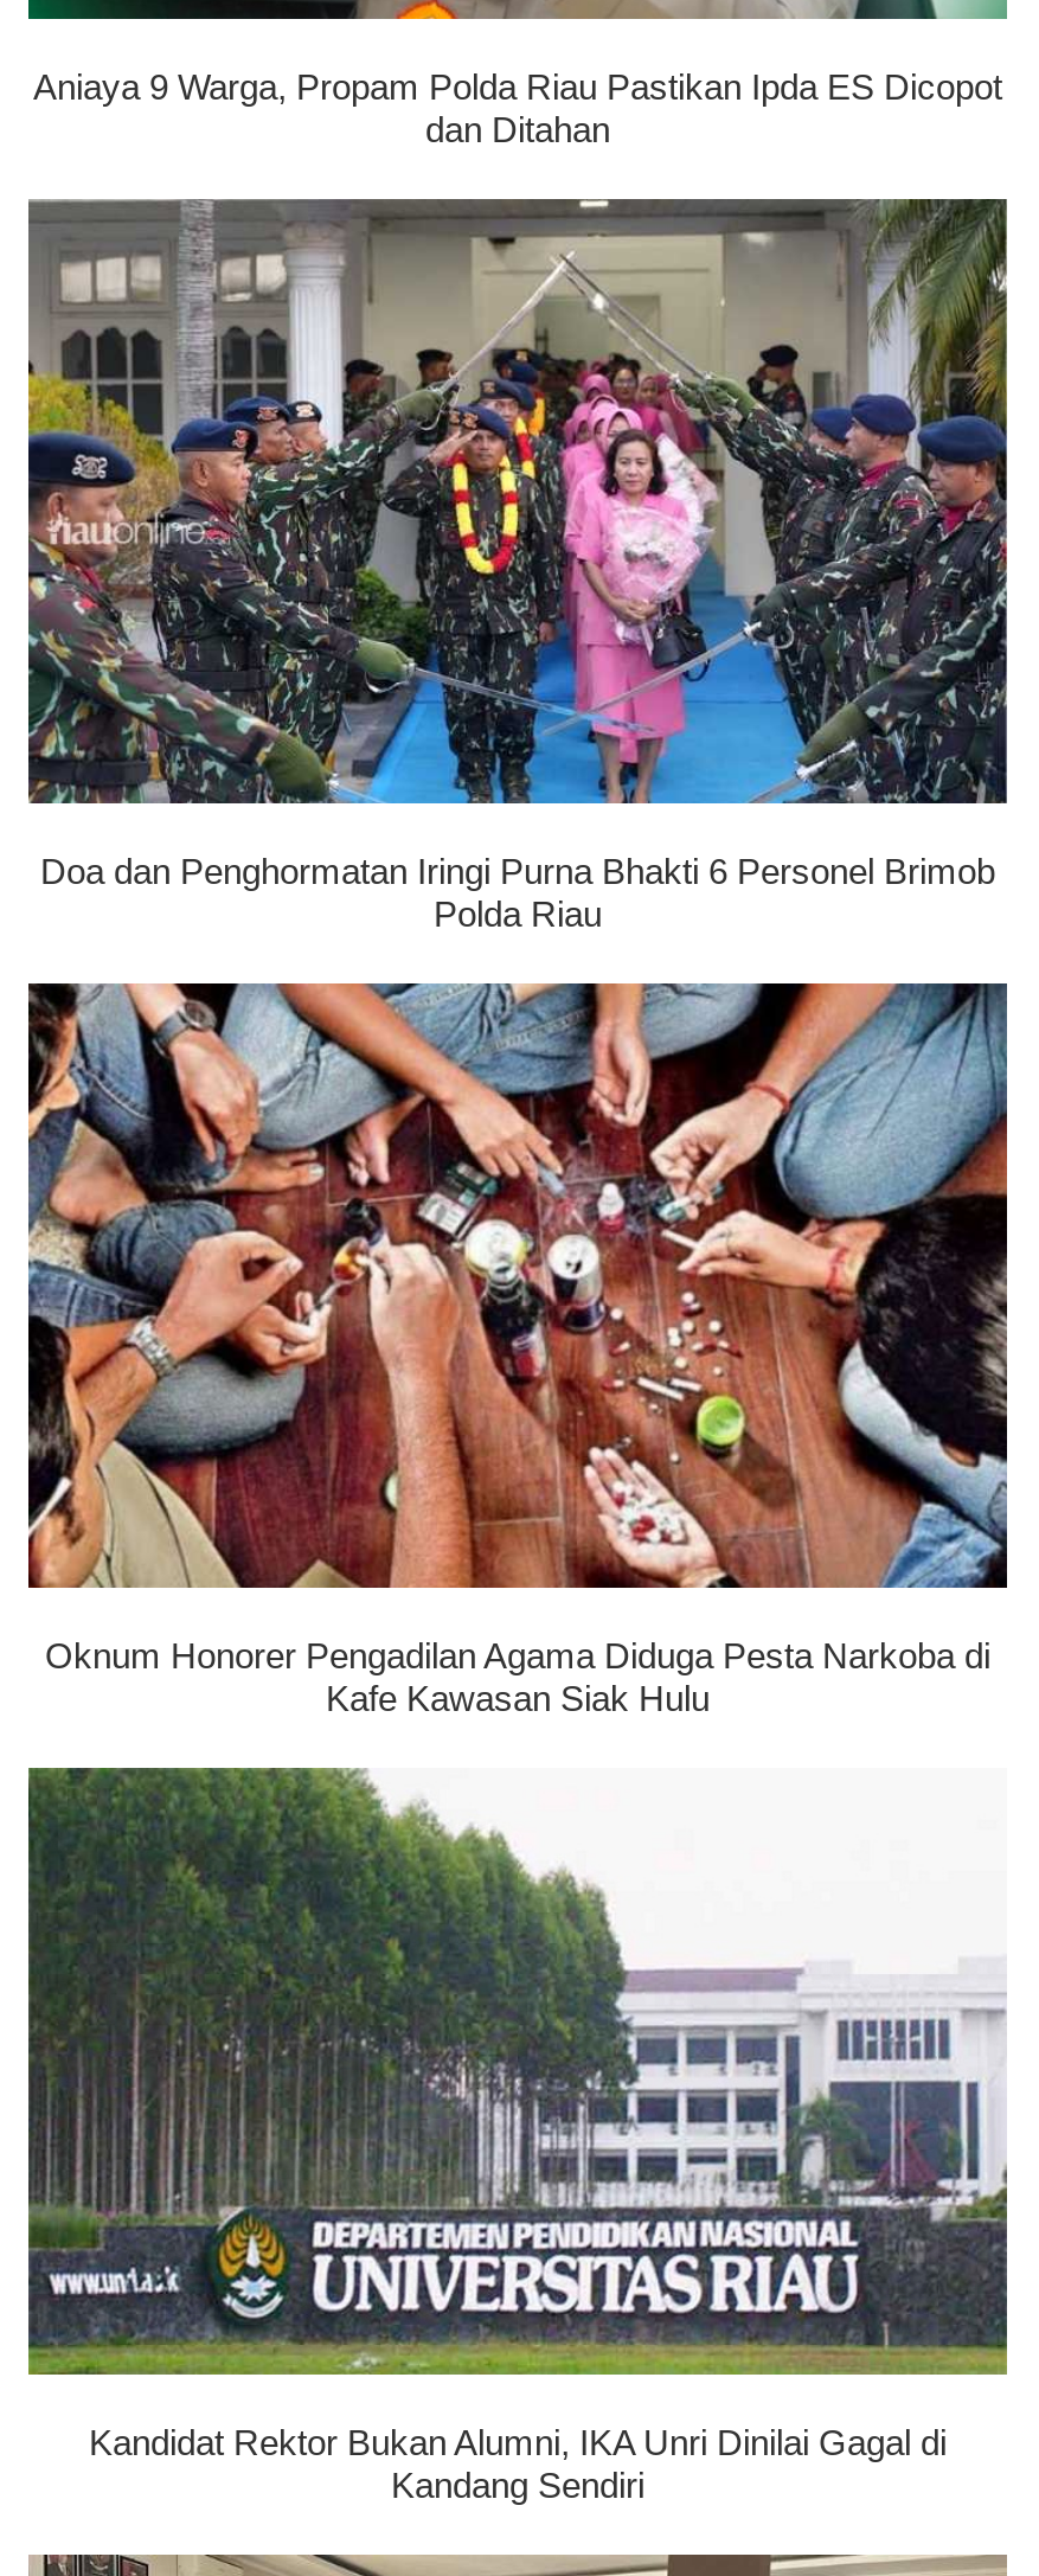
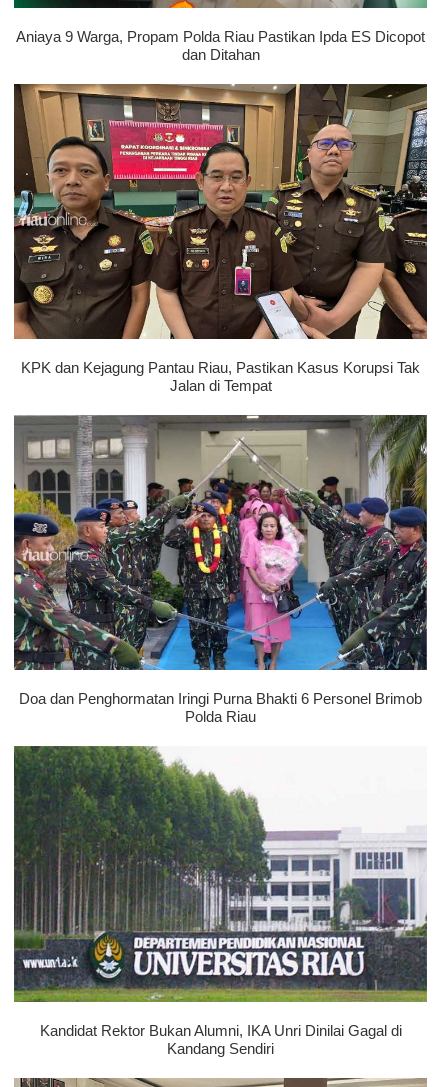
none -> [13,83,428,394] [image] | KPK dan Kejagung Pantau Riau, Pastikan Kasus Korupsi Tak | Jalan di Tempat
moved [24,197,1012,934] -> [12,414,429,725]: [image] | Doa dan Penghormatan Iringi Purna Bhakti 6 Personel Brimob | Polda Riau
[26,981,1009,1719] [image] | Oknum Honorer Pengadilan Agama Diduga Pesta Narkoba di | Kafe Kawasan Siak Hulu -> none

